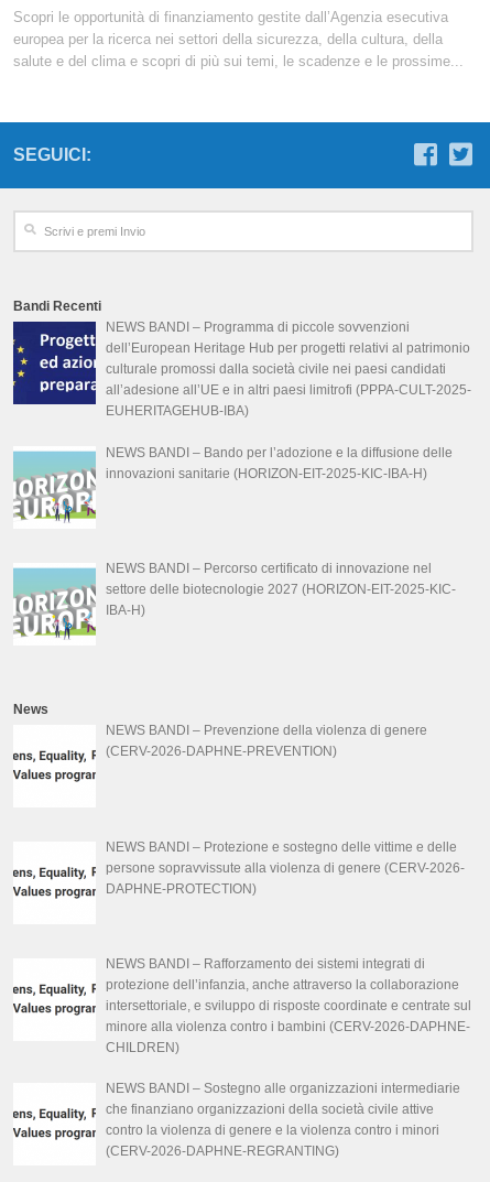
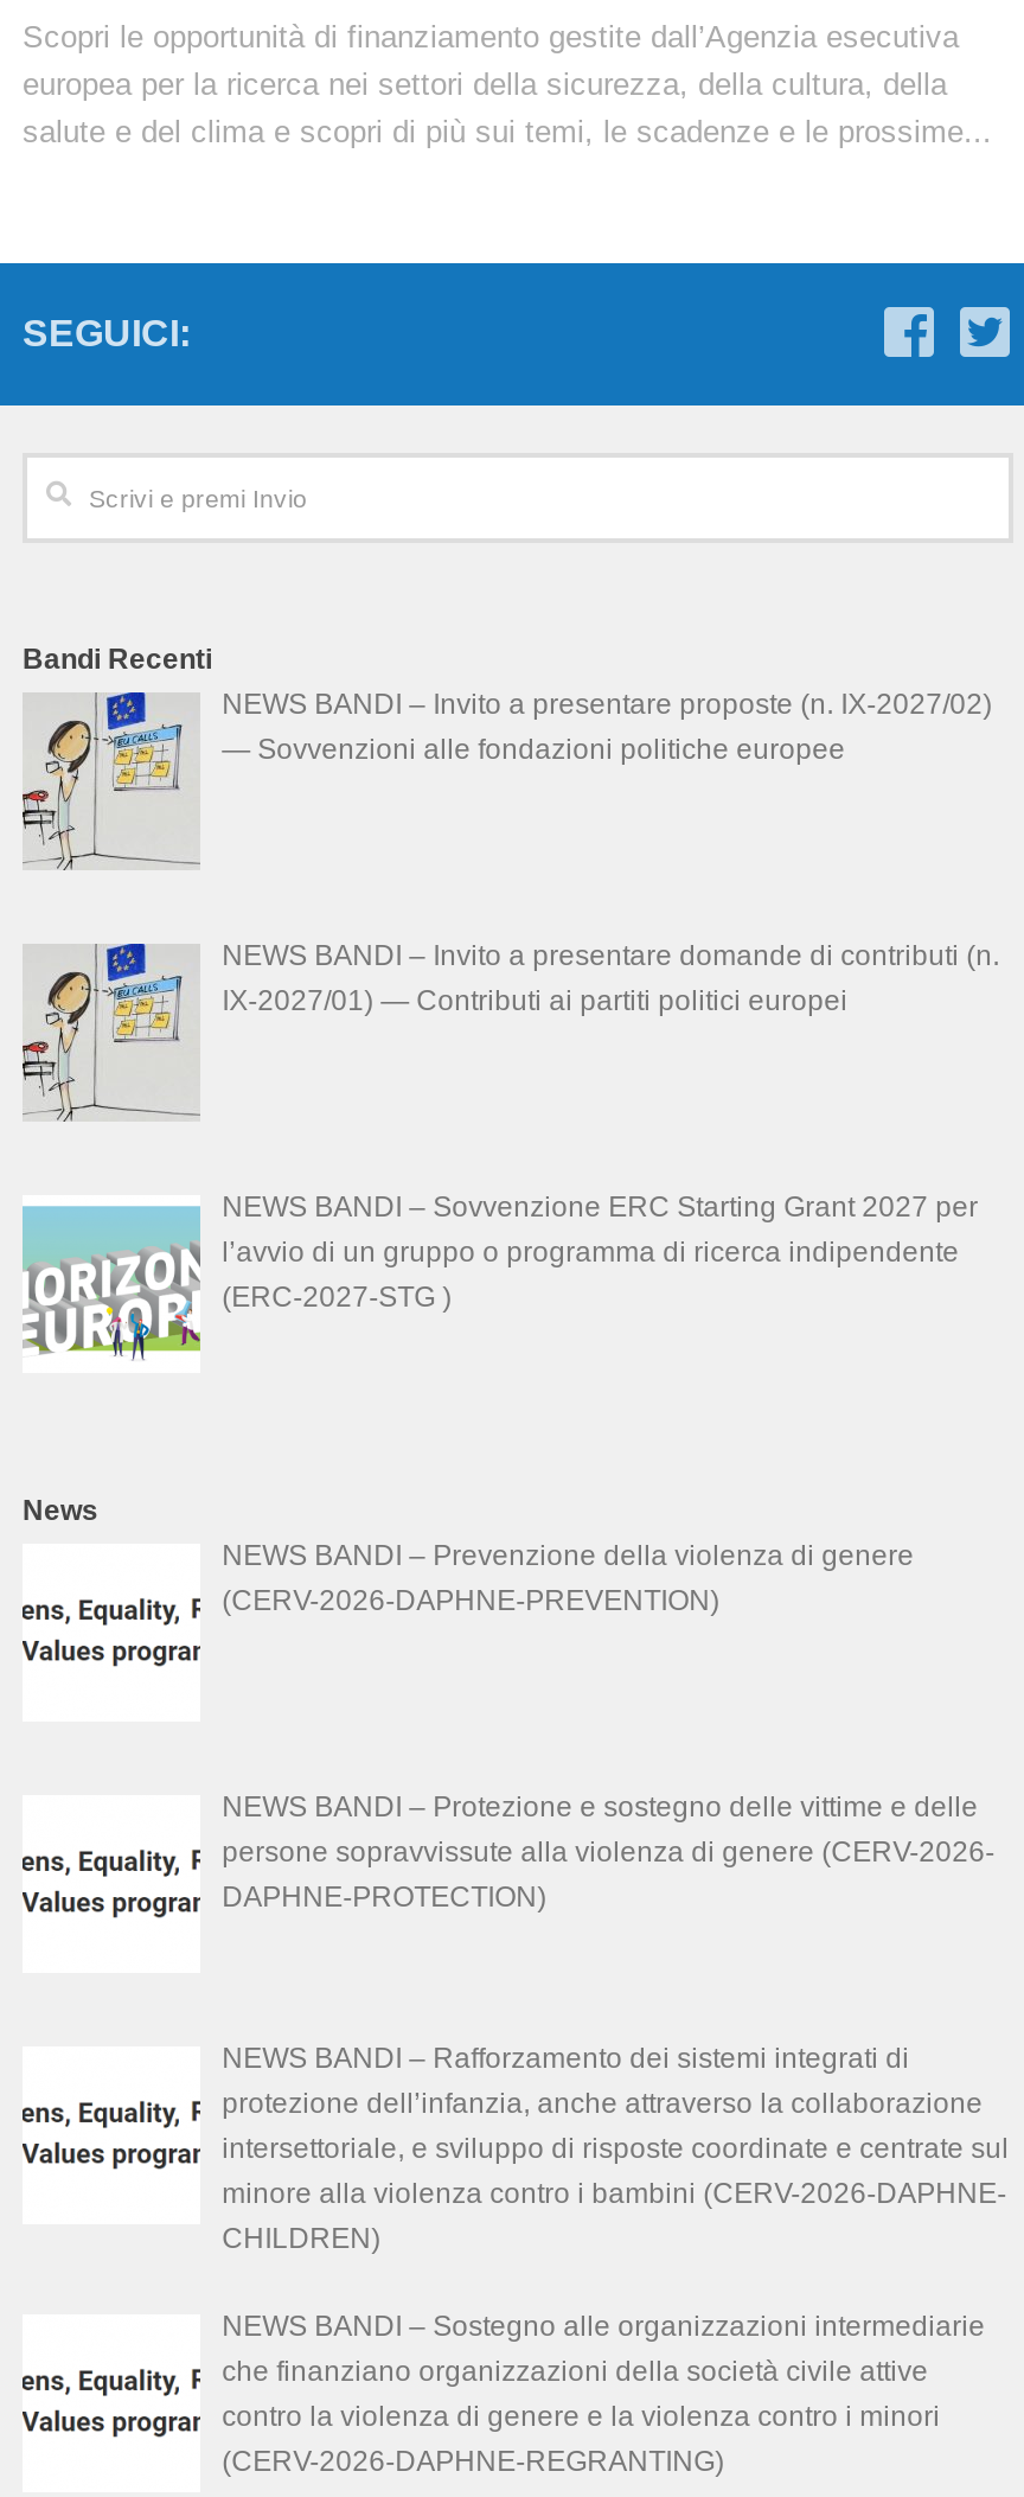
[12,320,471,419] [image] | NEWS BANDI – Programma di piccole sovvenzioni | dell’European Heritage Hub per progetti relativi al patrimonio | culturale promossi dalla società civile nei paesi candidati | all’adesione all’UE e in altri paesi limitrofi (PPPA-CULT-2025- | EUHERITAGEHUB-IBA) -> [23,688,992,870] [image] | NEWS BANDI – Invito a presentare proposte (n. IX-2027/02) | — Sovvenzioni alle fondazioni politiche europee
[13,444,453,520] [image] | NEWS BANDI – Bando per l’adozione e la diffusione delle | innovazioni sanitarie (HORIZON-EIT-2025-KIC-IBA-H) -> [20,940,999,1122] [image] | NEWS BANDI – Invito a presentare domande di contributi (n. | IX-2027/01) — Contributi ai partiti politici europei
[106,561,456,619] NEWS BANDI – Percorso certificato di innovazione nel | settore delle biotecnologie 2027 (HORIZON-EIT-2025-KIC- | IBA-H) -> [222,1191,978,1314] NEWS BANDI – Sovvenzione ERC Starting Grant 2027 per | l’avvio di un gruppo o programma di ricerca indipendente | (ERC-2027-STG )

